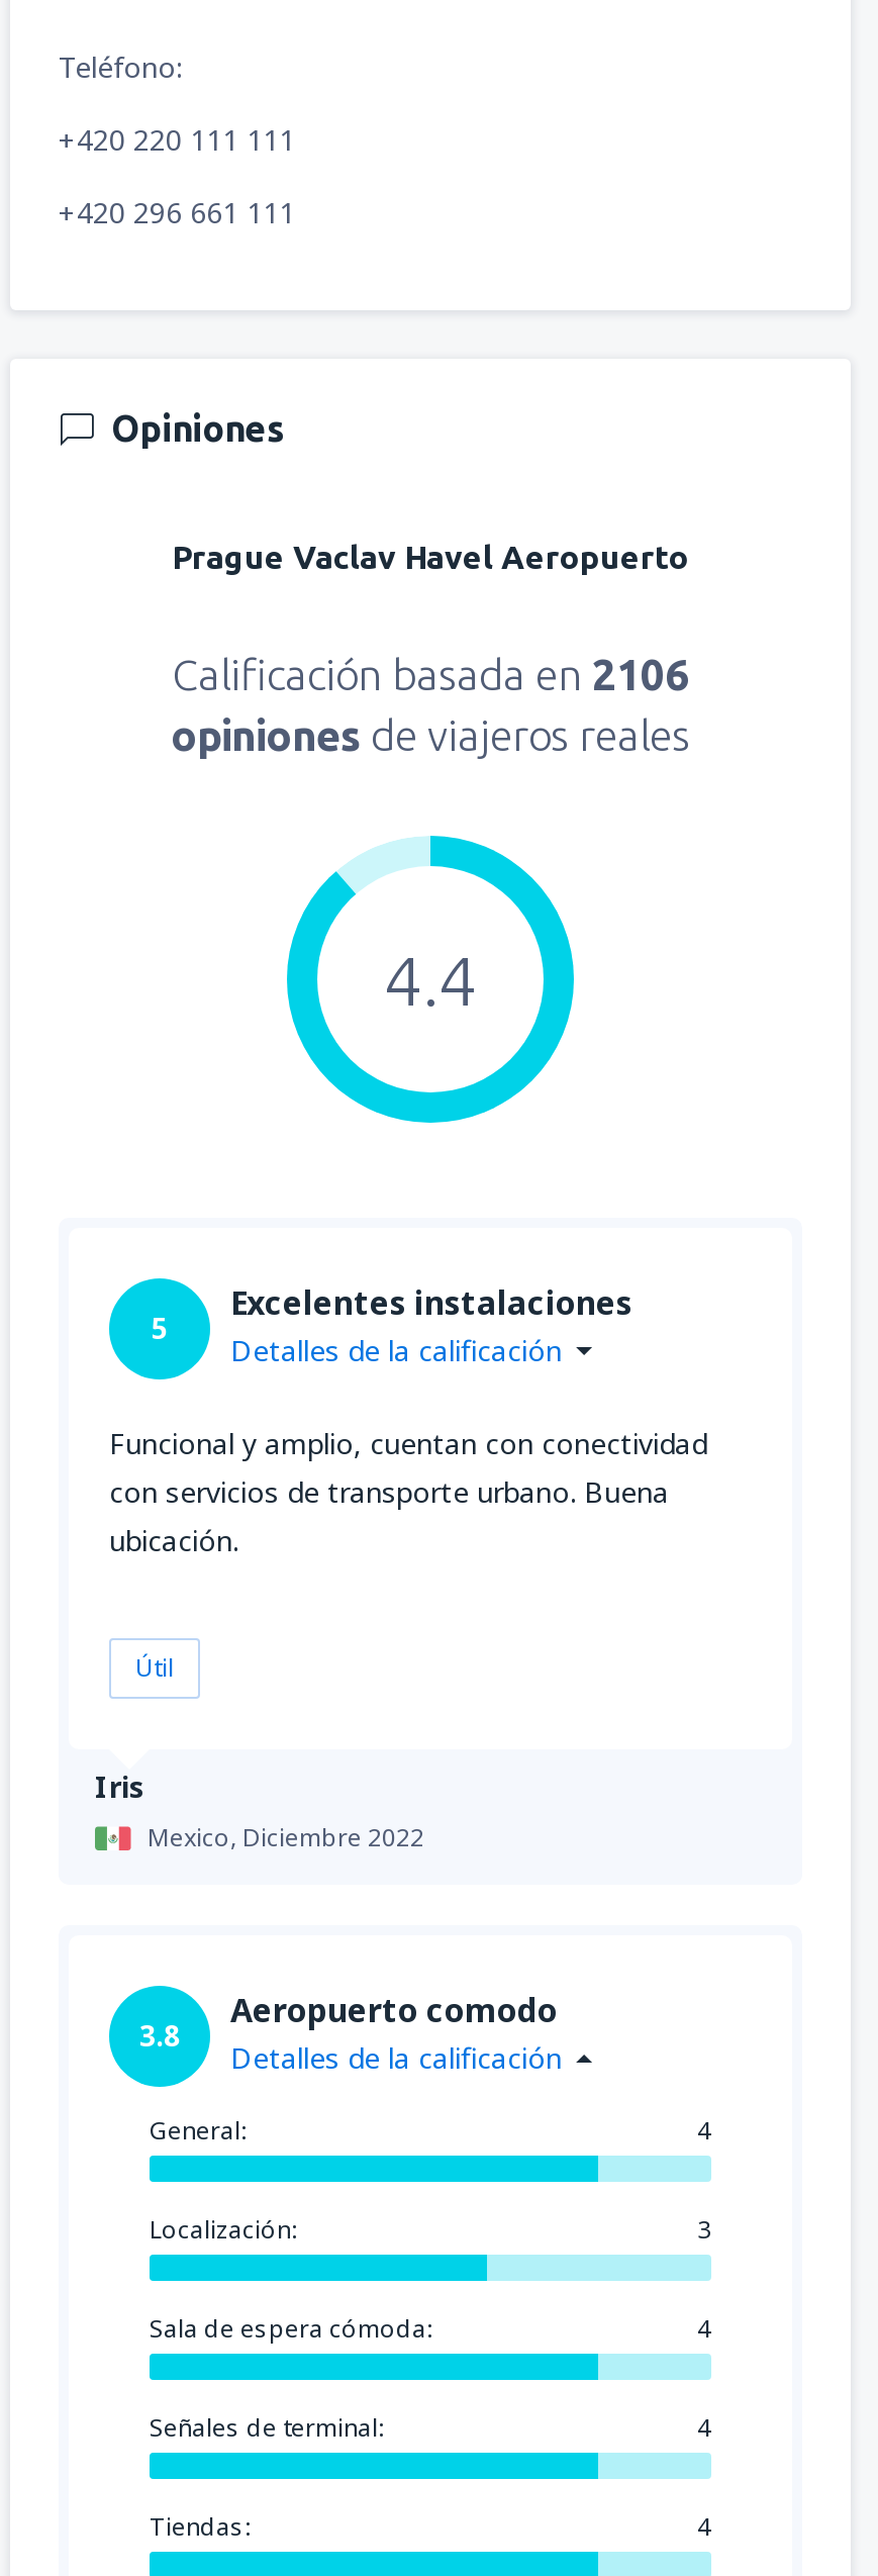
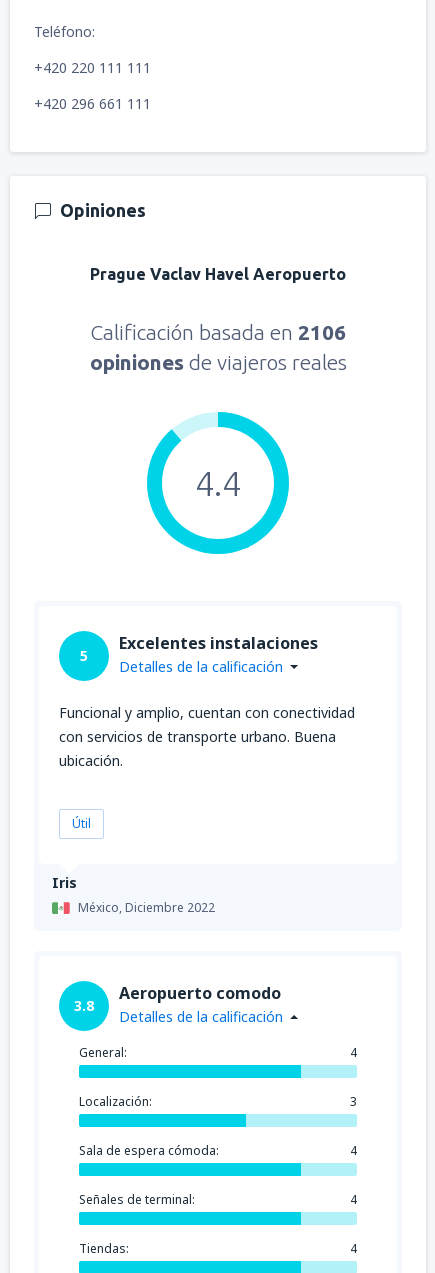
[148,1820,424,1854] Mexico, Diciembre 2022 -> [78,899,215,916] México, Diciembre 2022

